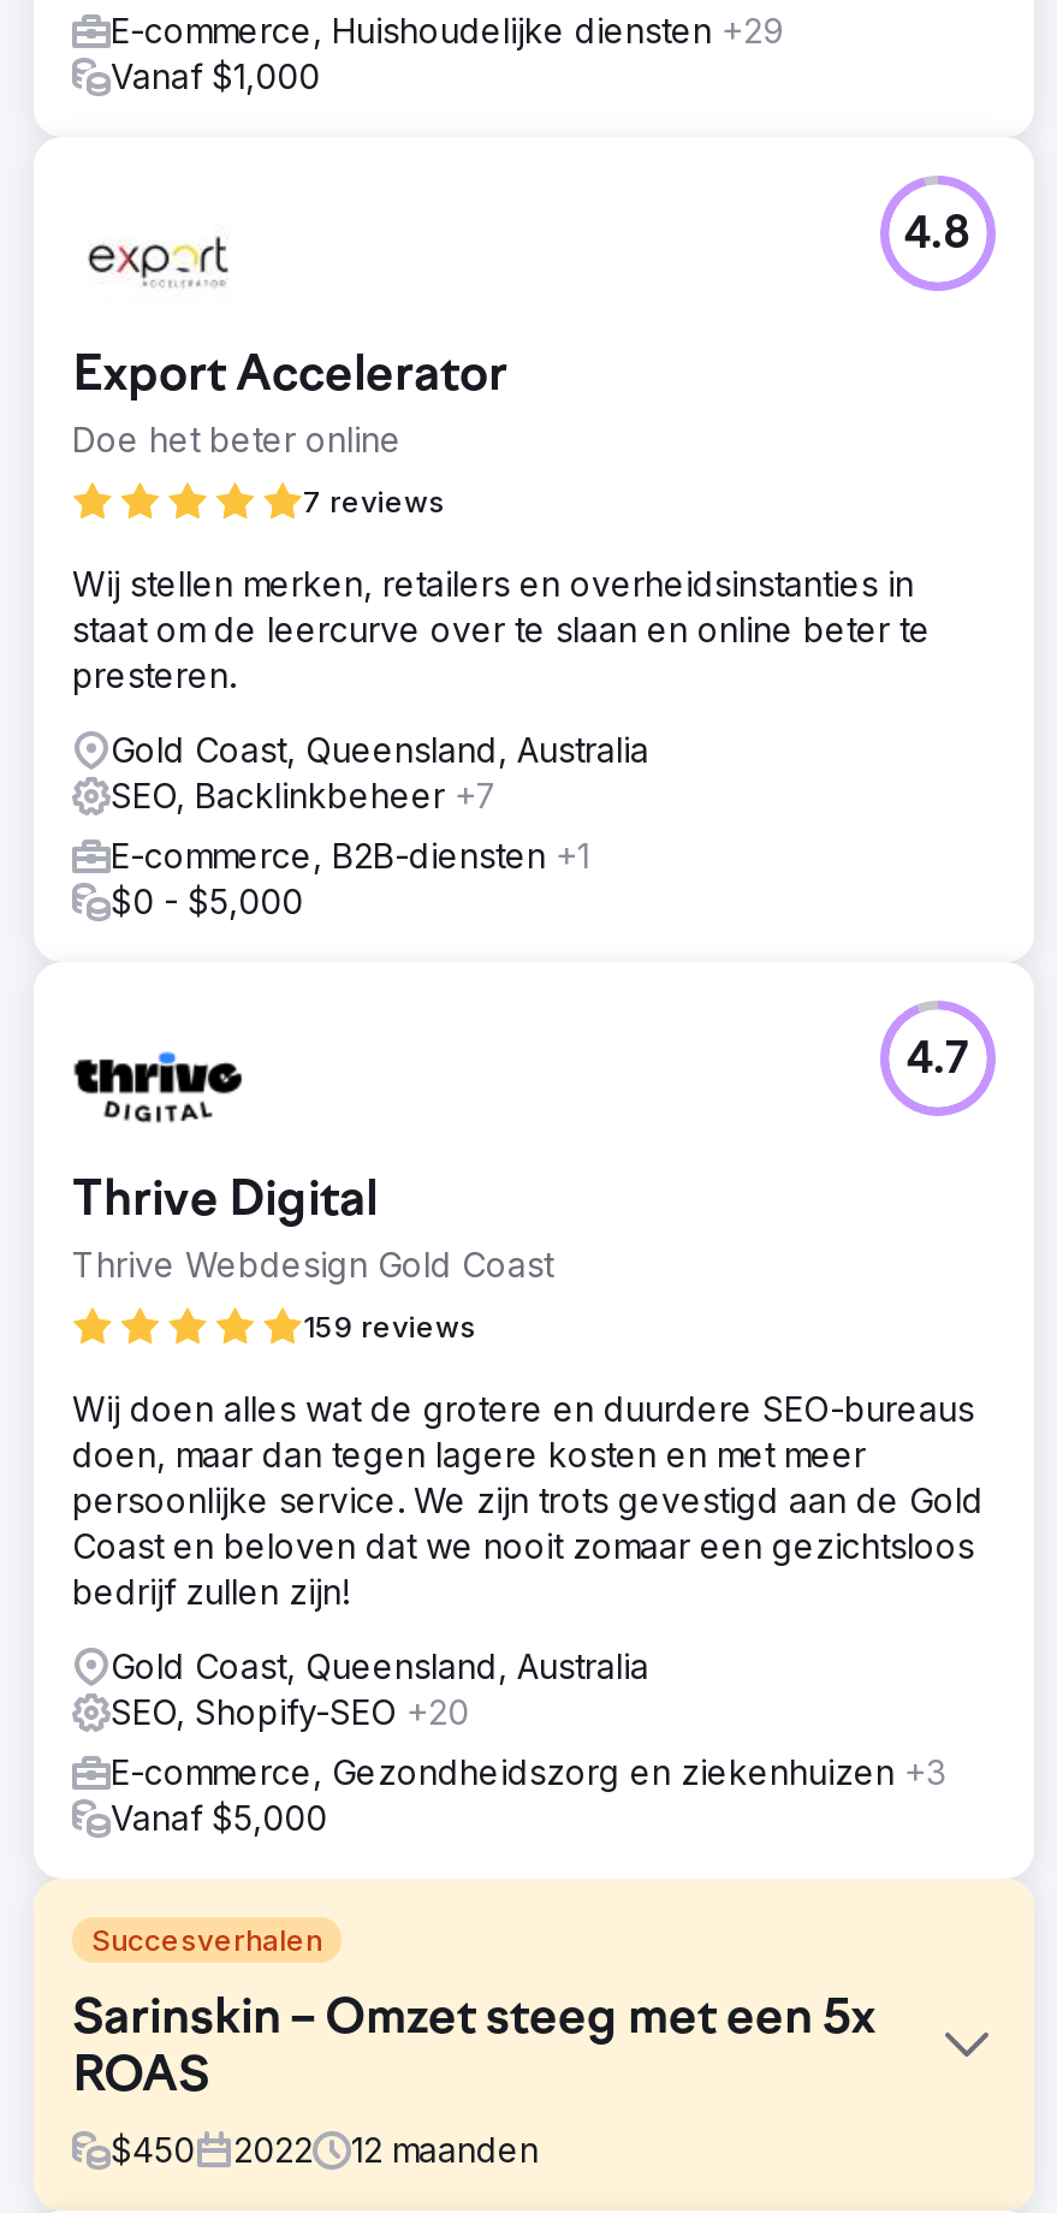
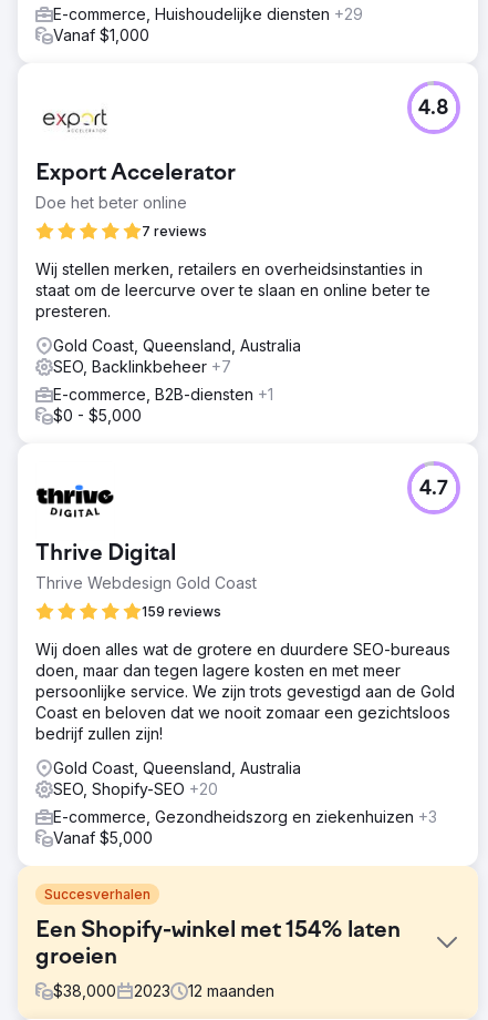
[72,1994,875,2105] Sarinskin – Omzet steeg met een 5x | ROAS -> [35,919,401,970] Een Shopify-winkel met 154% laten | groeien
[111,2129,313,2170] $450 | 2022 -> [53,981,170,1000] $38,000 | 2023

